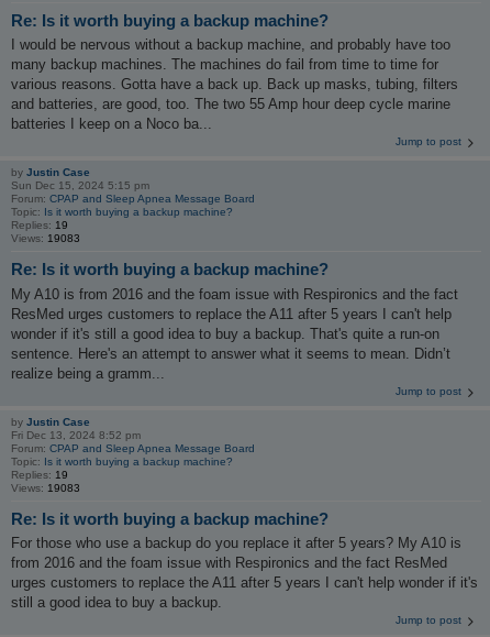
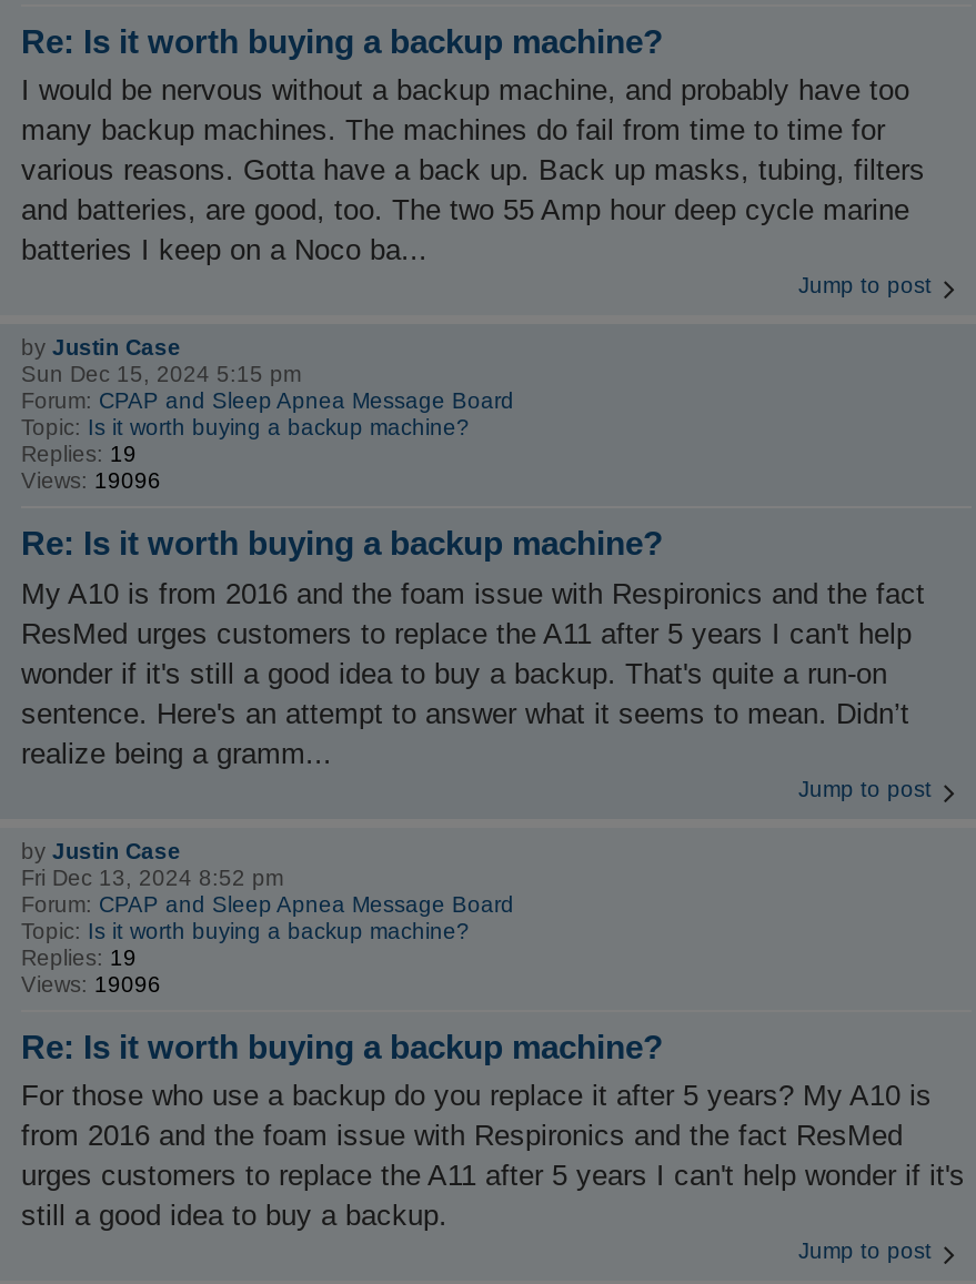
[11,233,80,245] Views: 19083 -> [21,469,161,494] Views: 19096
[11,482,80,494] Views: 19083 -> [21,972,161,996] Views: 19096

